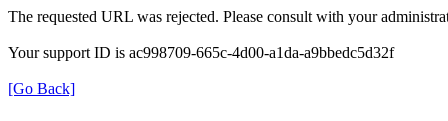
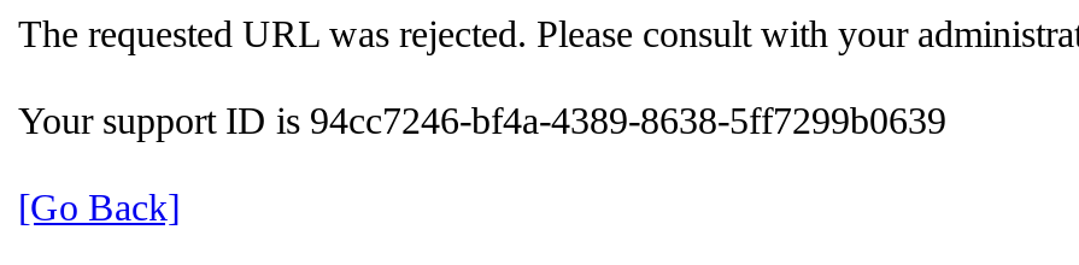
[8,44,394,61] Your support ID is ac998709-665c-4d00-a1da-a9bbedc5d32f -> [18,100,946,141] Your support ID is 94cc7246-bf4a-4389-8638-5ff7299b0639

